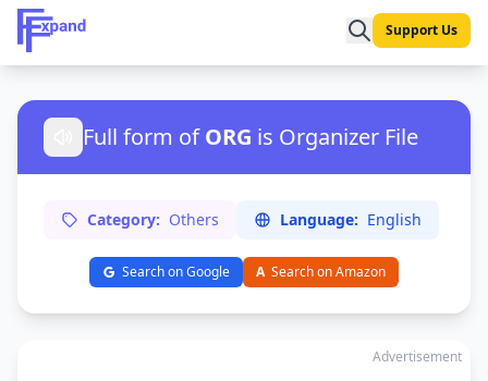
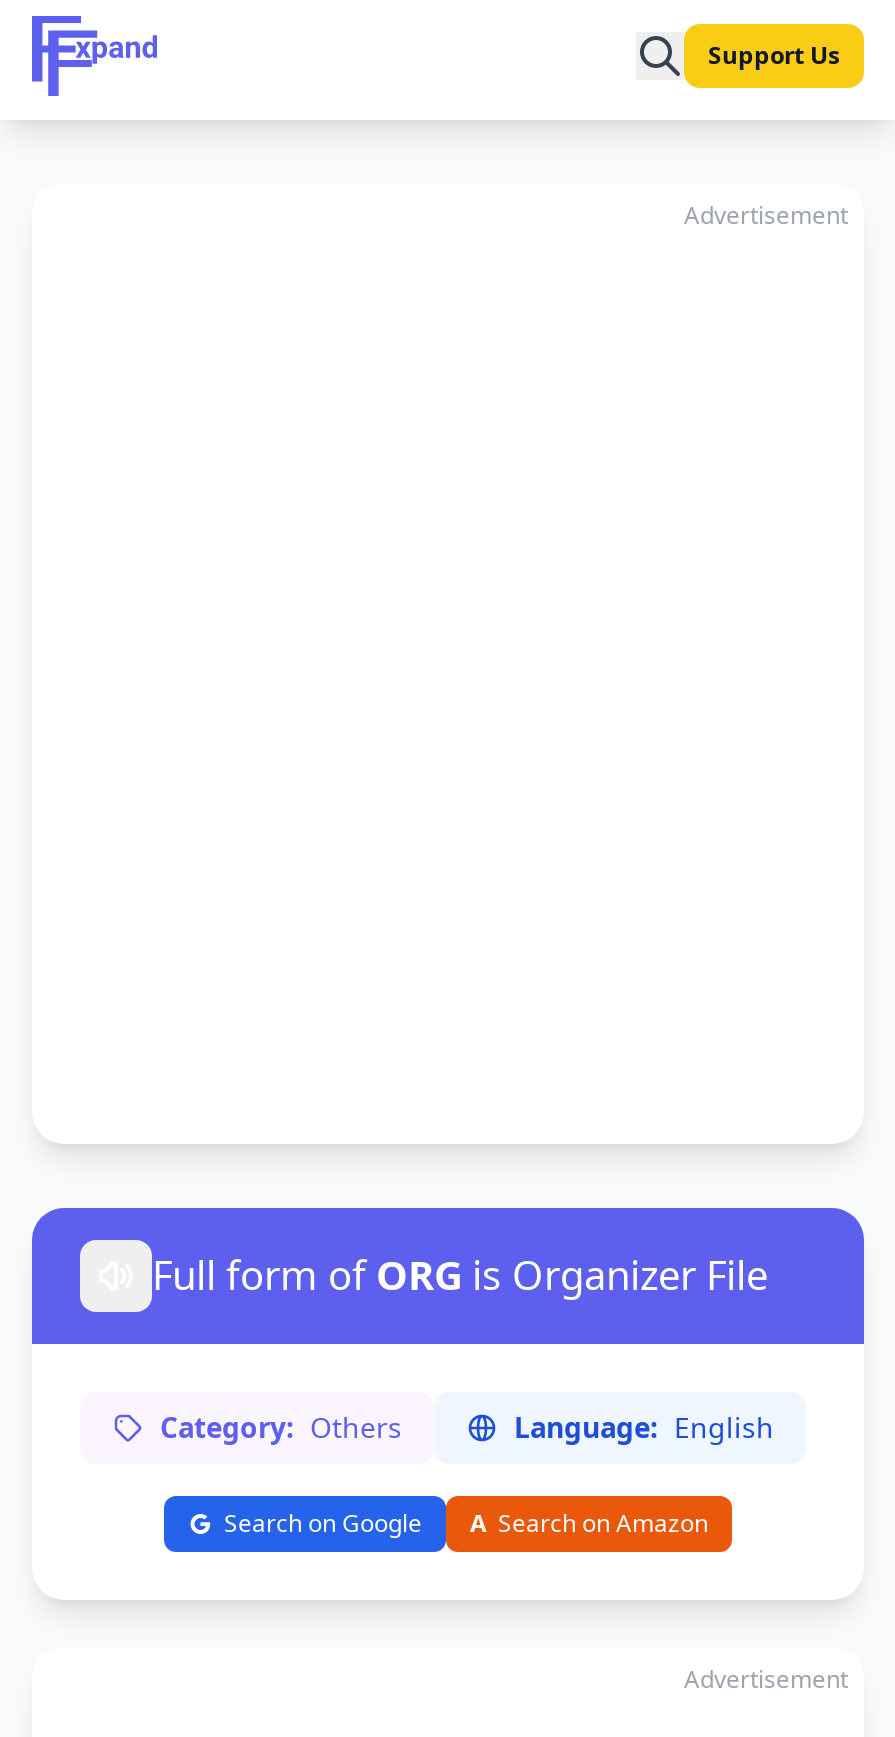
none -> [684,198,848,232] Advertisement

